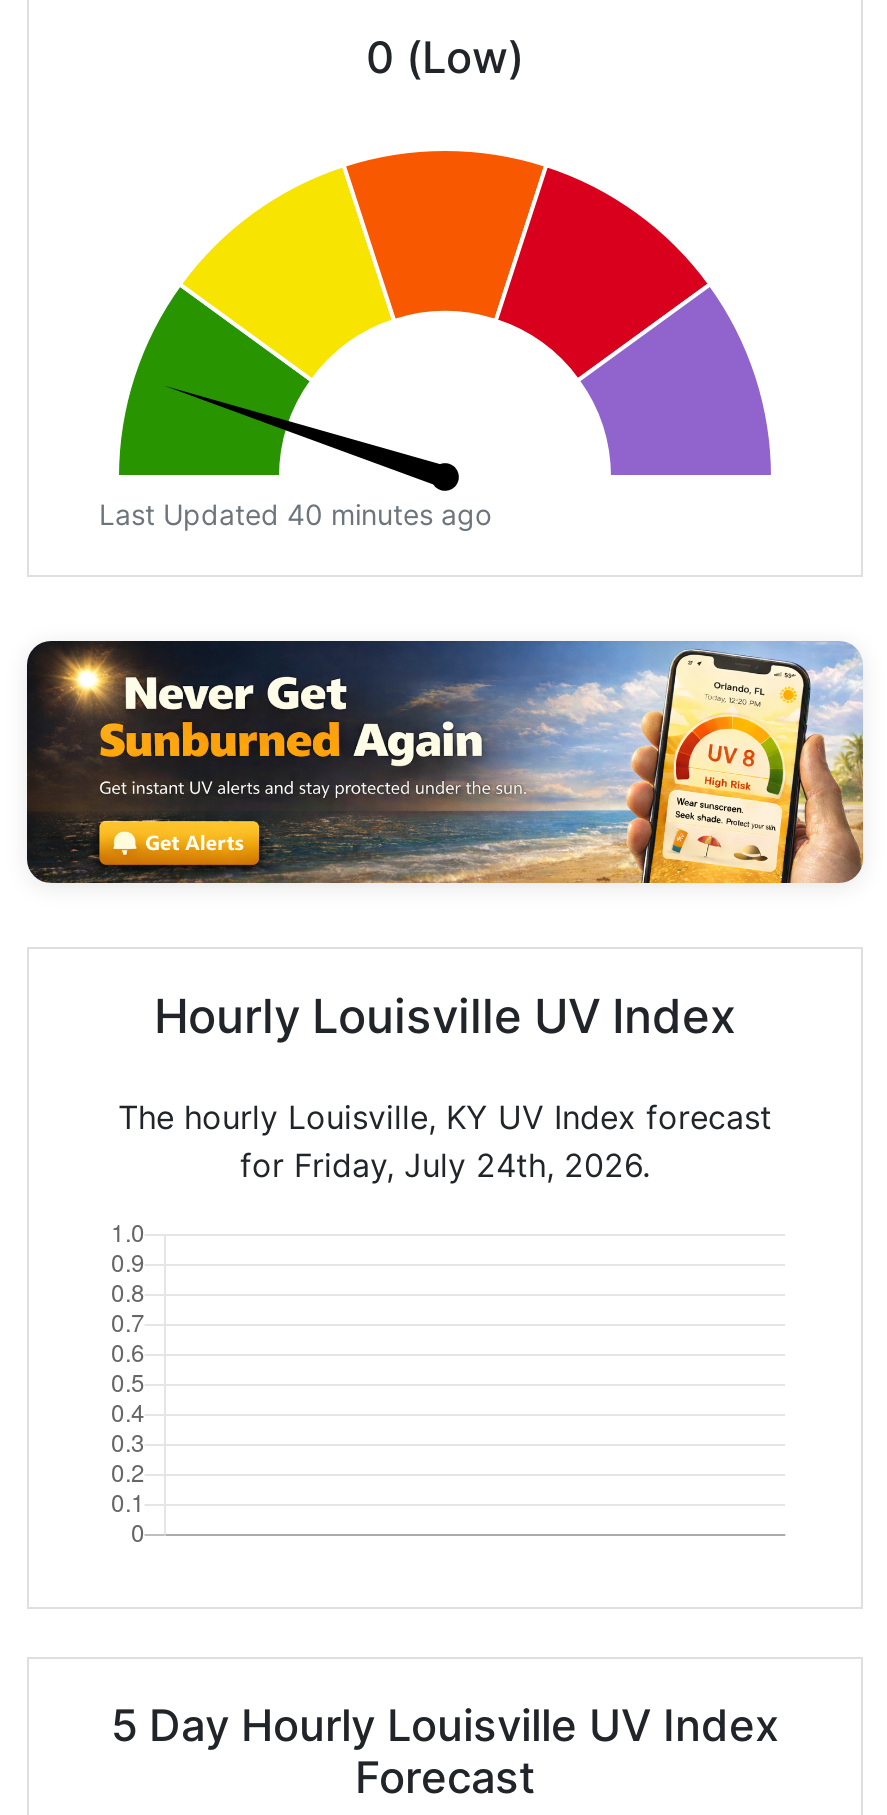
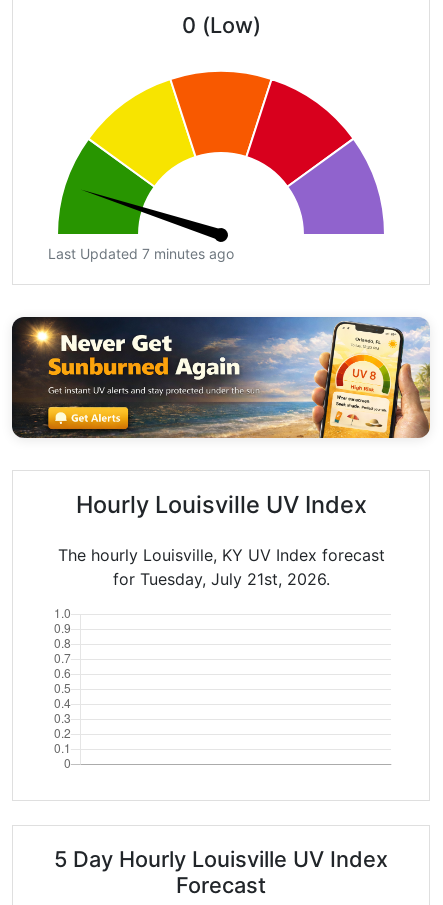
[99,497,491,531] Last Updated 40 minutes ago -> [48,245,234,262] Last Updated 7 minutes ago
[240,1145,650,1185] for Friday, July 24th, 2026. -> [112,569,329,589] for Tuesday, July 21st, 2026.

